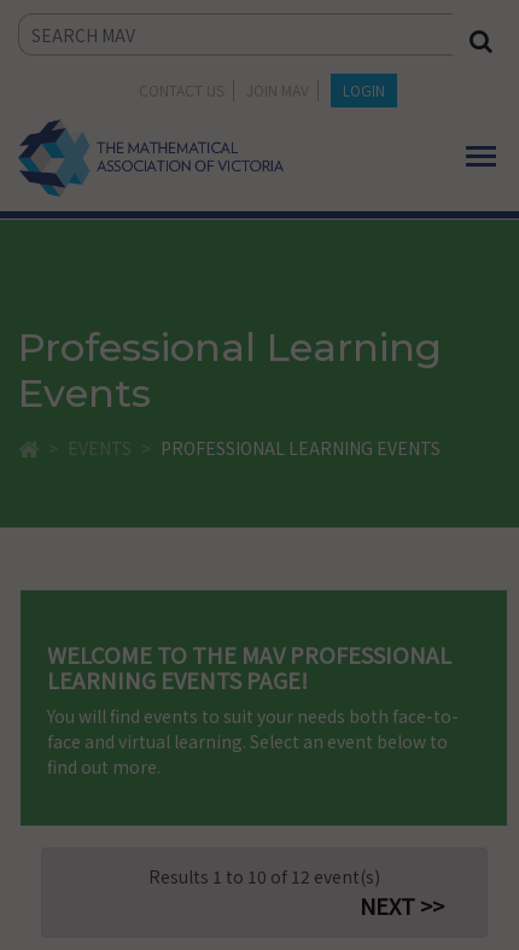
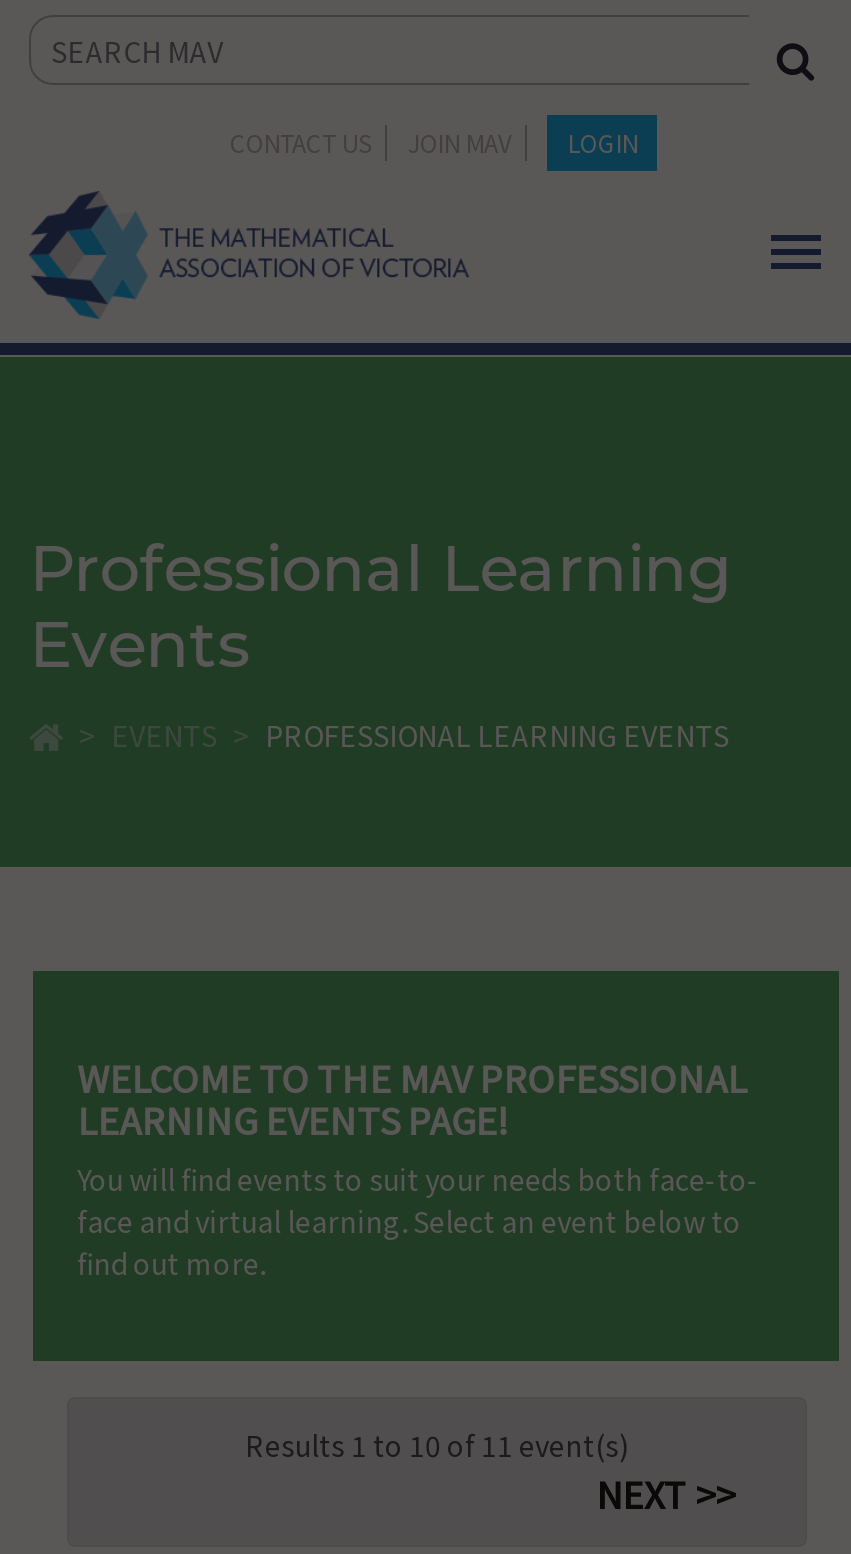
[148,864,380,888] Results 1 to 10 of 12 event(s) -> [245,1425,629,1465] Results 1 to 10 of 11 event(s)

